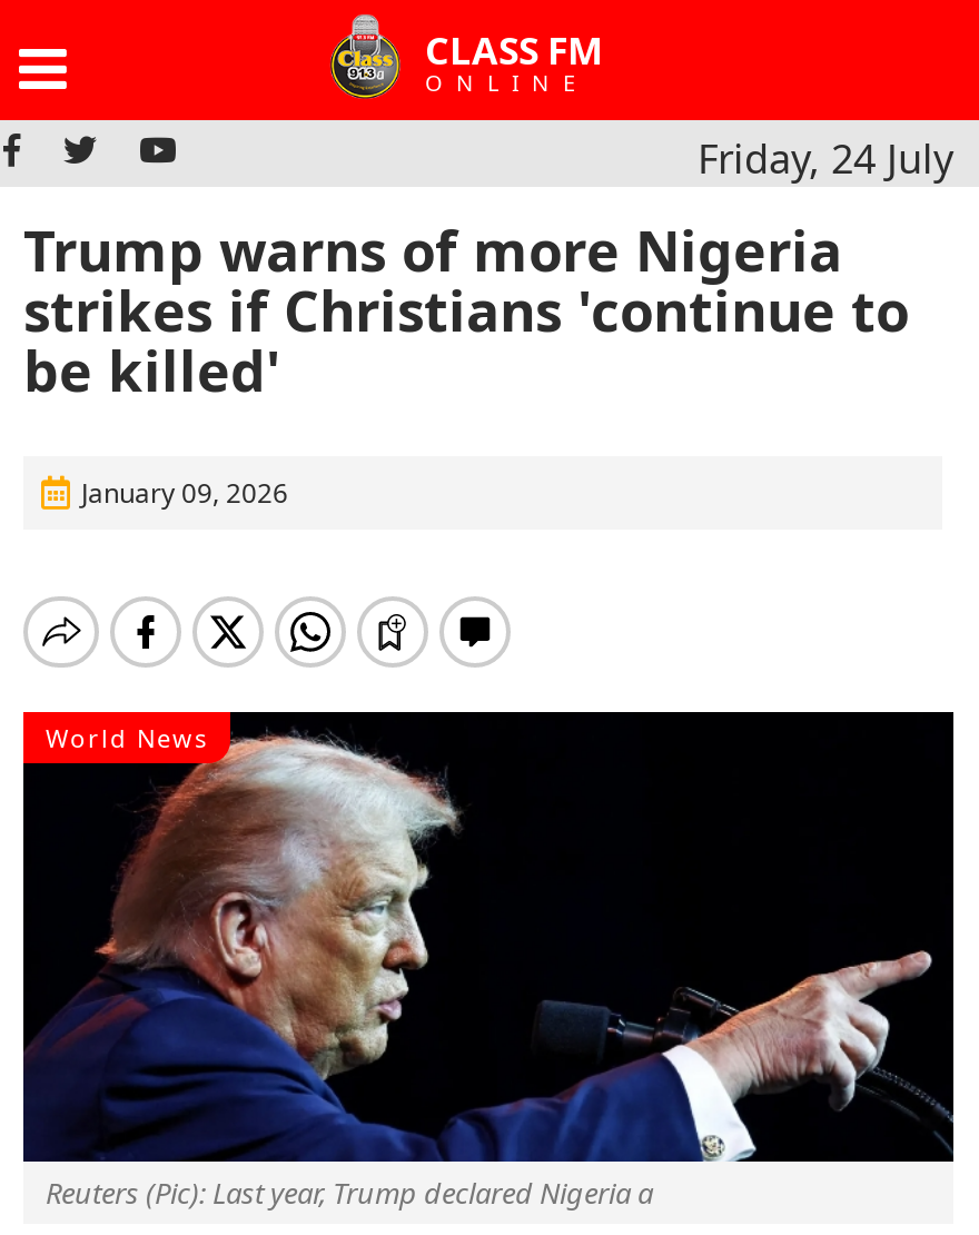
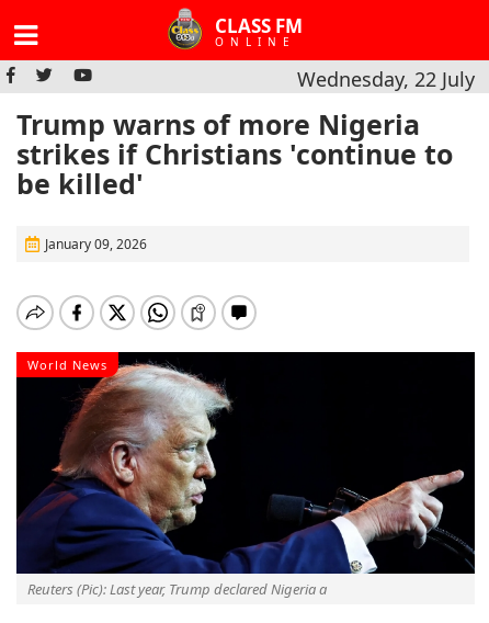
[698,131,953,185] Friday, 24 July -> [297,66,475,92] Wednesday, 22 July

